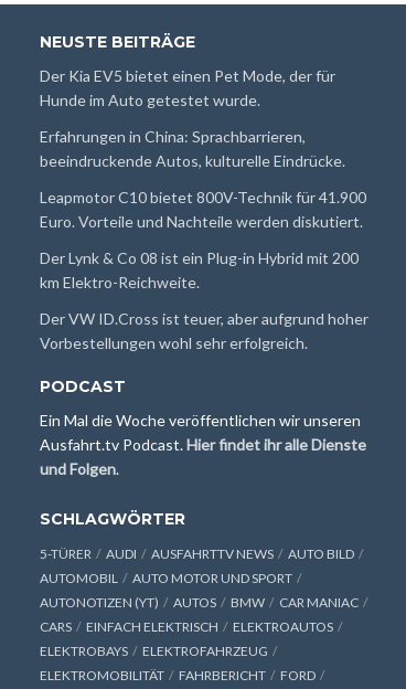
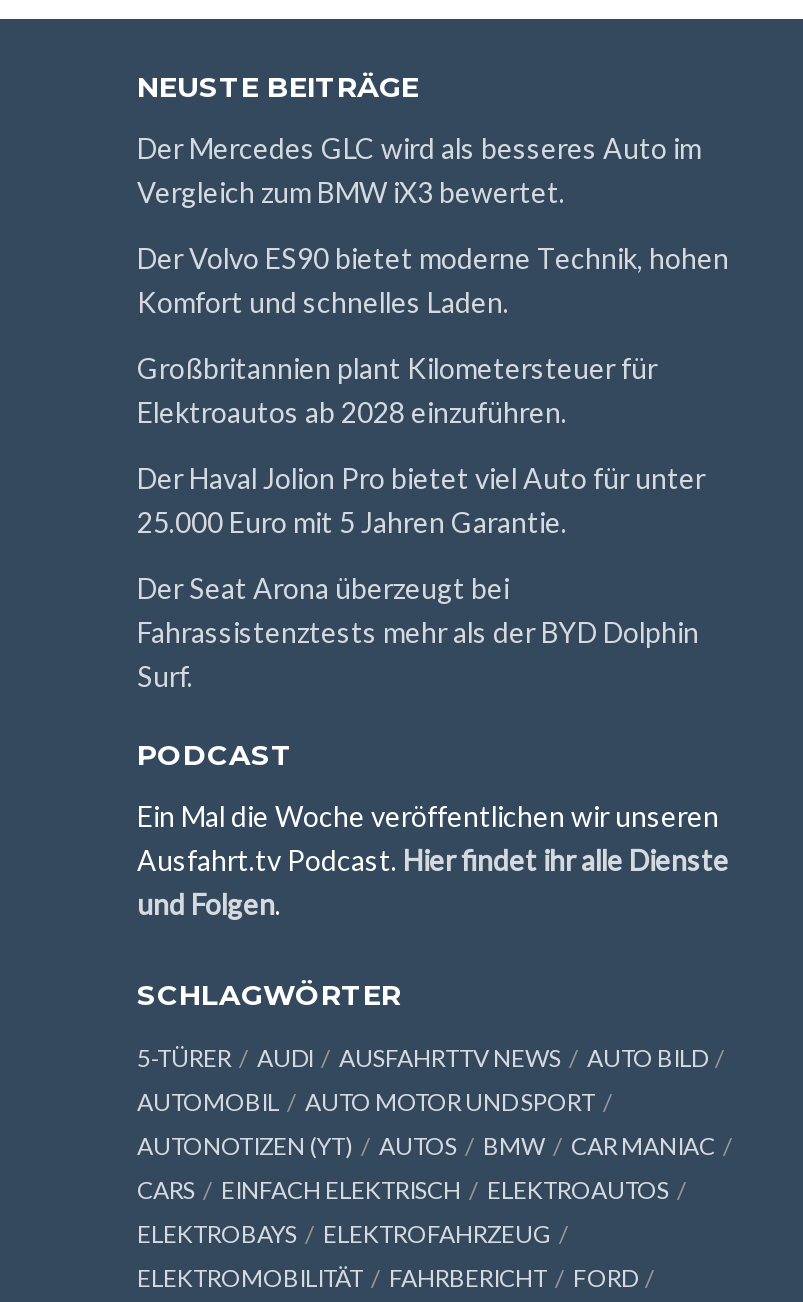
[40,67,335,110] Der Kia EV5 bietet einen Pet Mode, der für | Hunde im Auto getestet wurde. -> [137,132,701,210] Der Mercedes GLC wird als besseres Auto im | Vergleich zum BMW iX3 bewertet.
[40,127,345,170] Erfahrungen in China: Sprachbarrieren, | beeindruckende Autos, kulturelle Eindrücke. -> [137,242,729,320] Der Volvo ES90 bietet moderne Technik, hohen | Komfort und schnelles Laden.
[40,188,366,231] Leapmotor C10 bietet 800V-Technik für 41.900 | Euro. Vorteile und Nachteile werden diskutiert. -> [137,352,657,430] Großbritannien plant Kilometersteuer für | Elektroautos ab 2028 einzuführen.
[40,249,359,292] Der Lynk & Co 08 ist ein Plug-in Hybrid mit 200 | km Elektro-Reichweite. -> [137,462,705,540] Der Haval Jolion Pro bietet viel Auto für unter | 25.000 Euro mit 5 Jahren Garantie.
[40,309,368,353] Der VW ID.Cross ist teuer, aber aufgrund hoher | Vorbestellungen wohl sehr erfolgreich. -> [137,572,699,694] Der Seat Arona überzeugt bei | Fahrassistenztests mehr als der BYD Dolphin | Surf.

